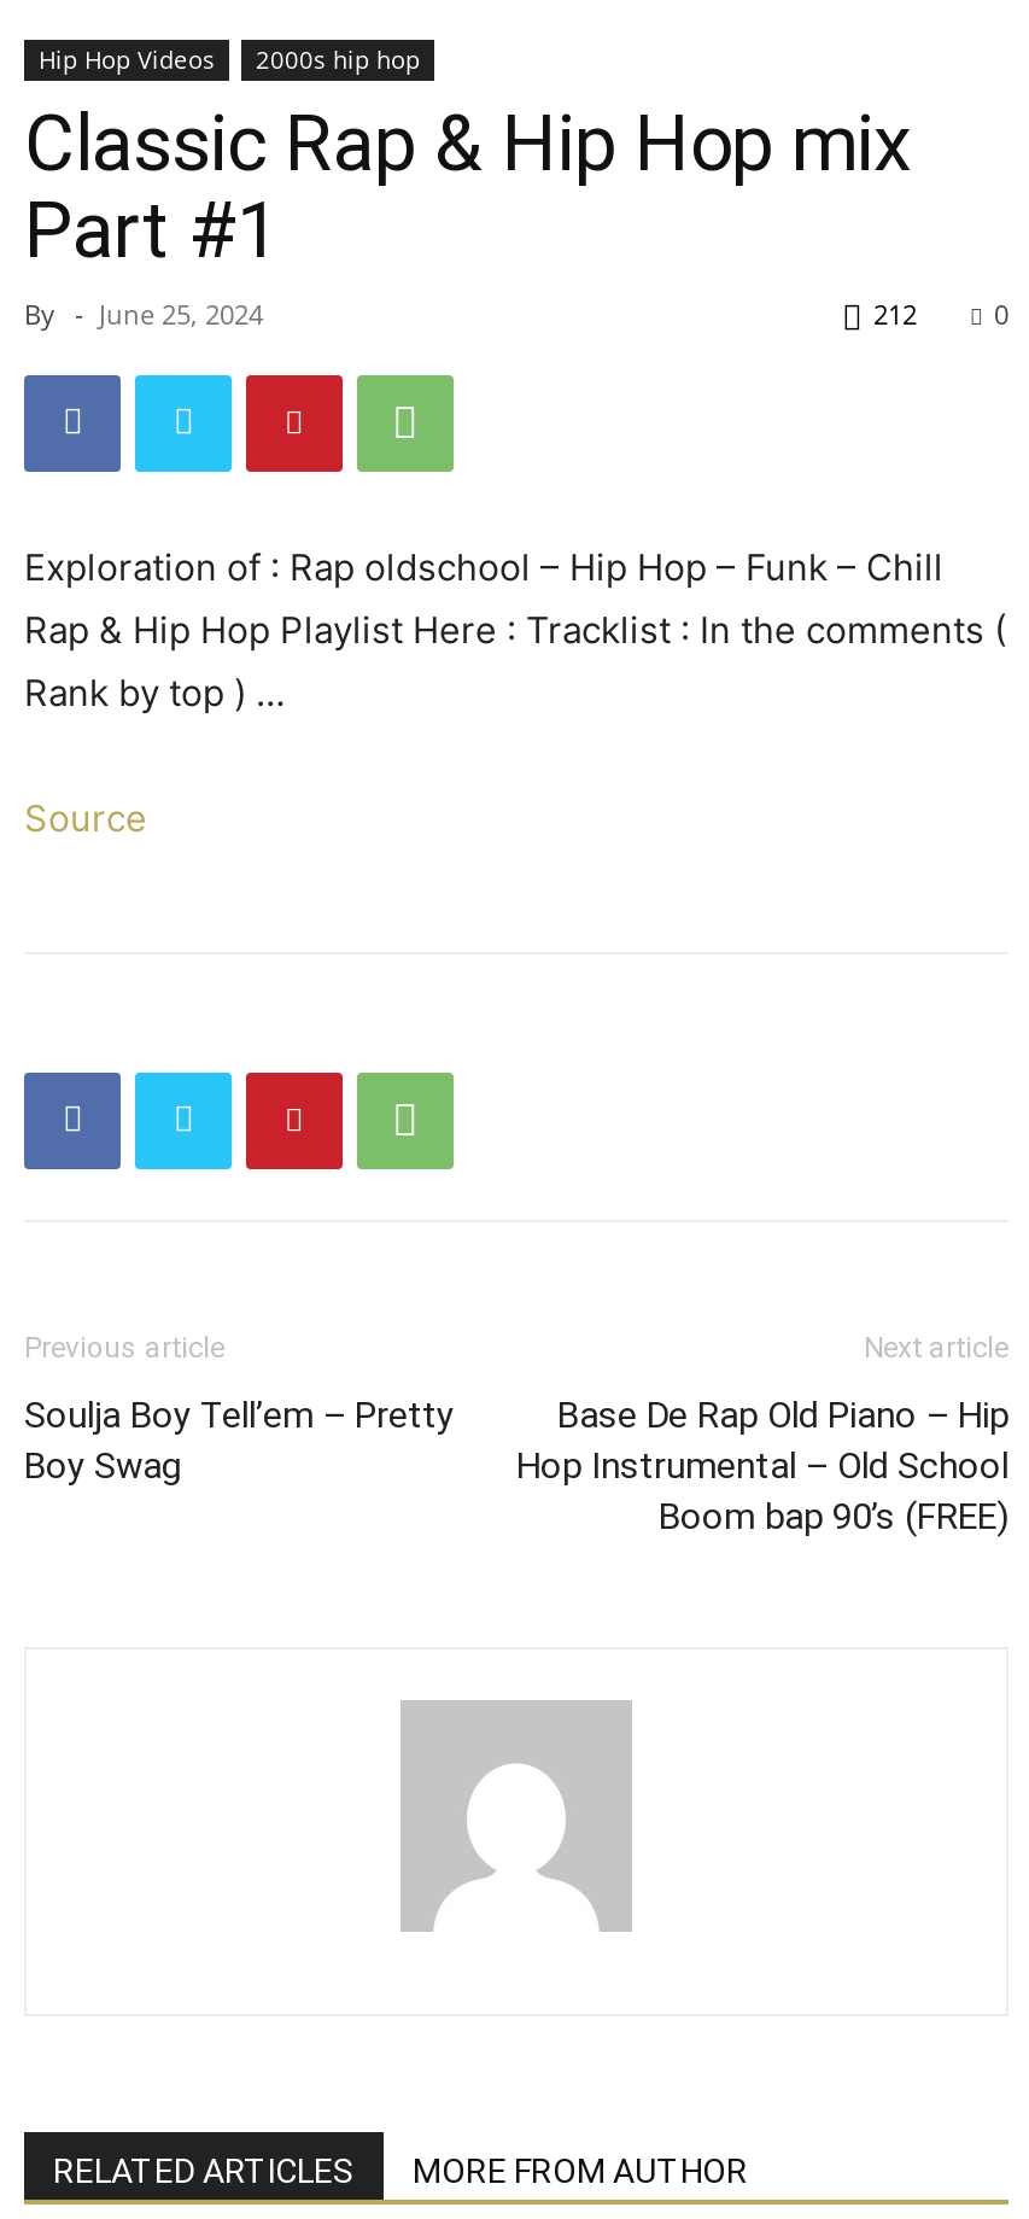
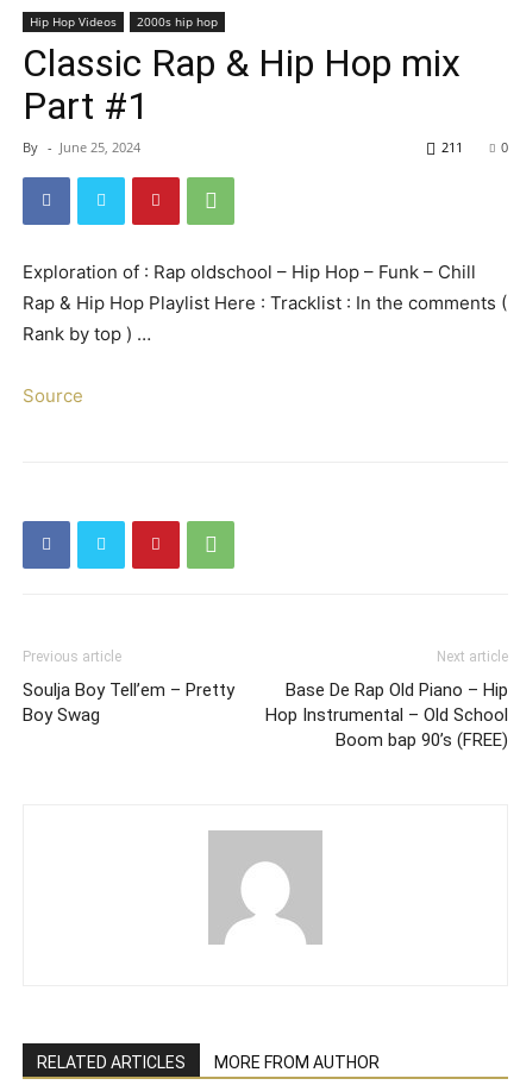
[873,294,917,331] 212 -> [441,137,463,155] 211

